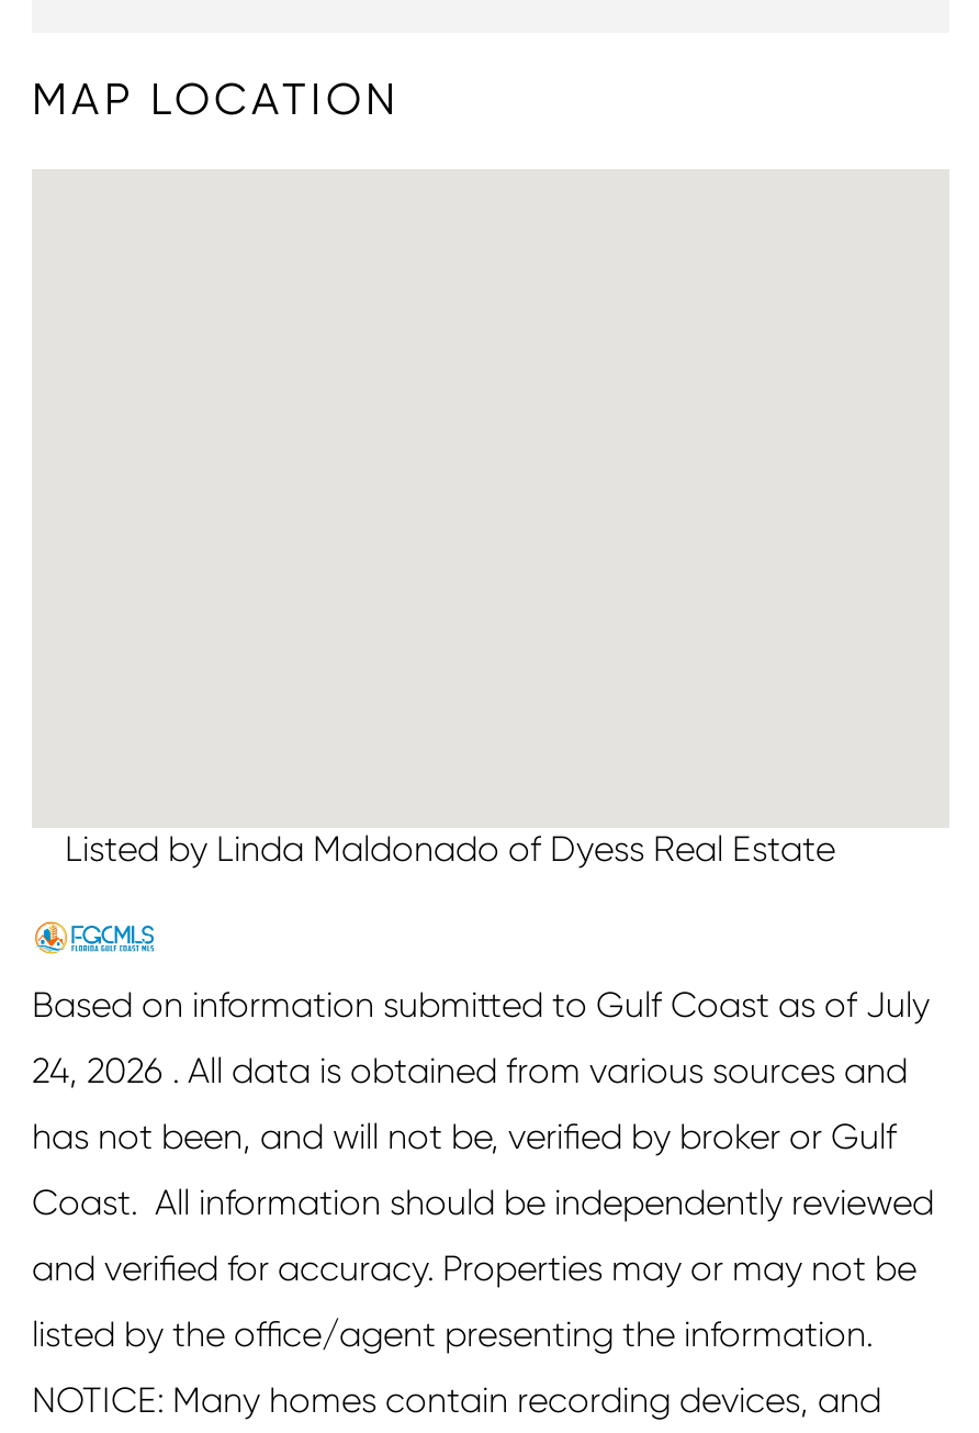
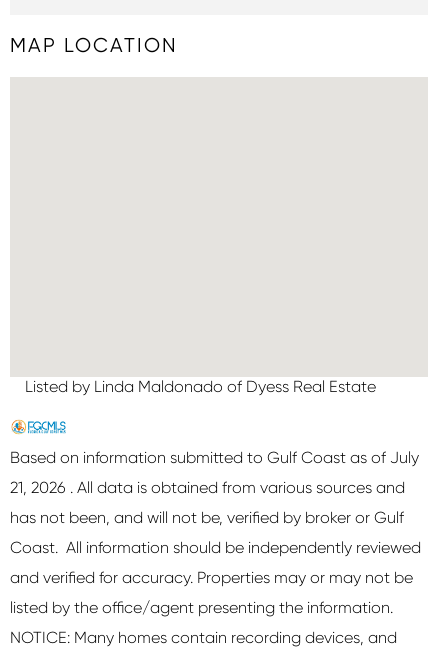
[32,1050,908,1091] 24, 2026 . All data is obtained from various sources and -> [10,478,405,497] 21, 2026 . All data is obtained from various sources and

